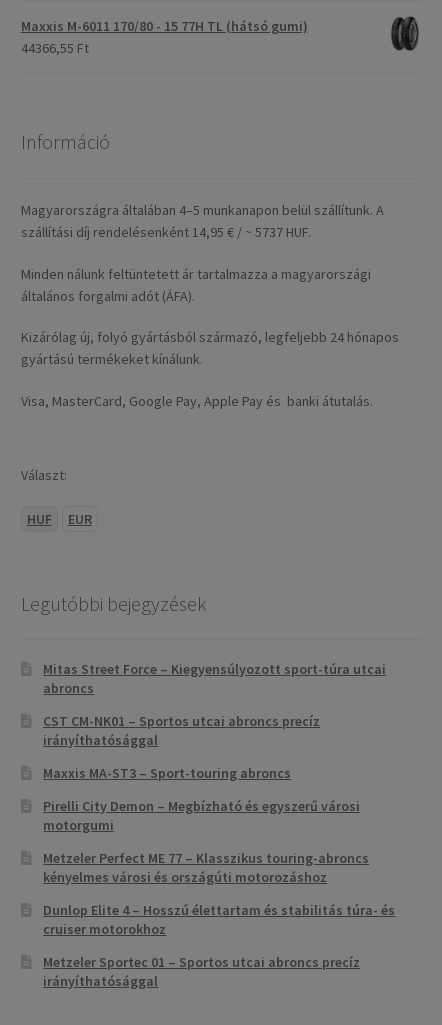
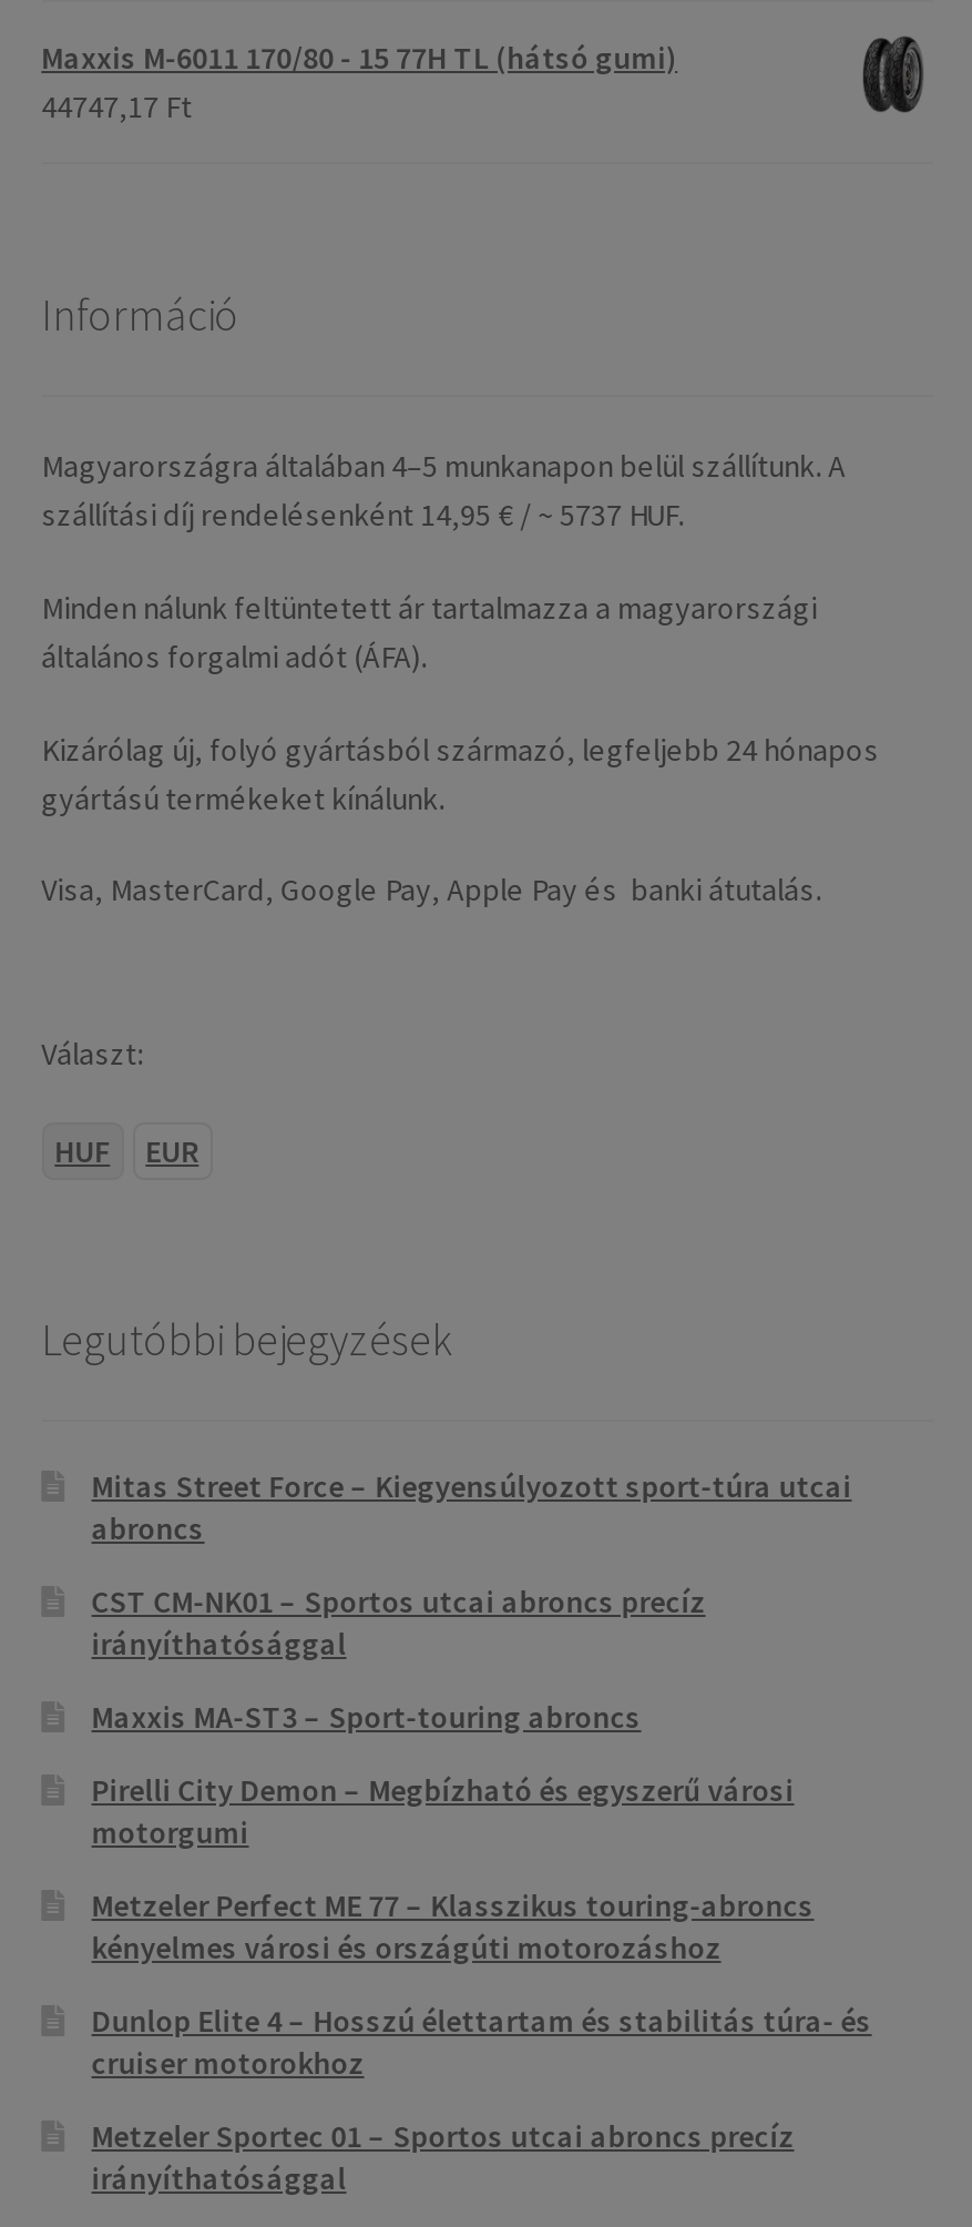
[21,39,89,57] 44366,55 Ft -> [41,87,192,127] 44747,17 Ft

